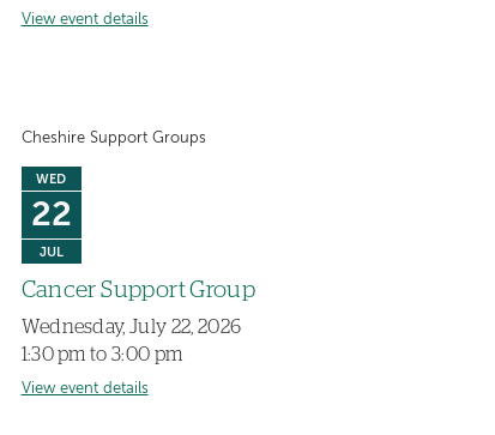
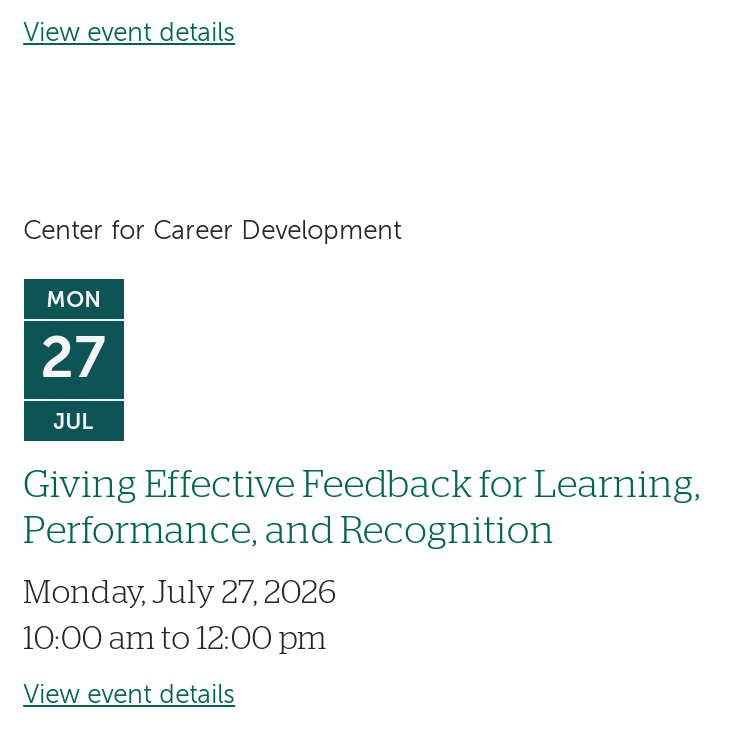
[21,131,206,147] Cheshire Support Groups -> [23,220,401,246] Center for Career Development
[31,173,71,234] WED | 22 -> [40,290,106,392] MON | 27
[21,280,256,302] Cancer Support Group -> [23,468,701,552] Giving Effective Feedback for Learning, | Performance, and Recognition
[21,318,241,364] Wednesday, July 22, 2026 | 1:30 pm to 3:00 pm -> [23,577,337,654] Monday, July 27, 2026 | 10:00 am to 12:00 pm

